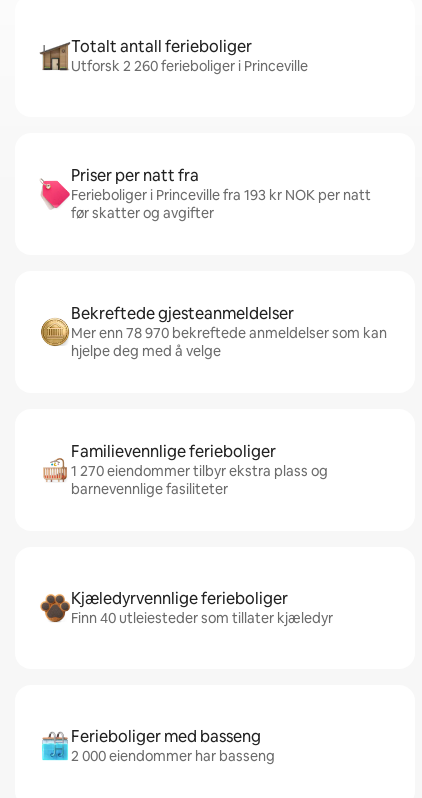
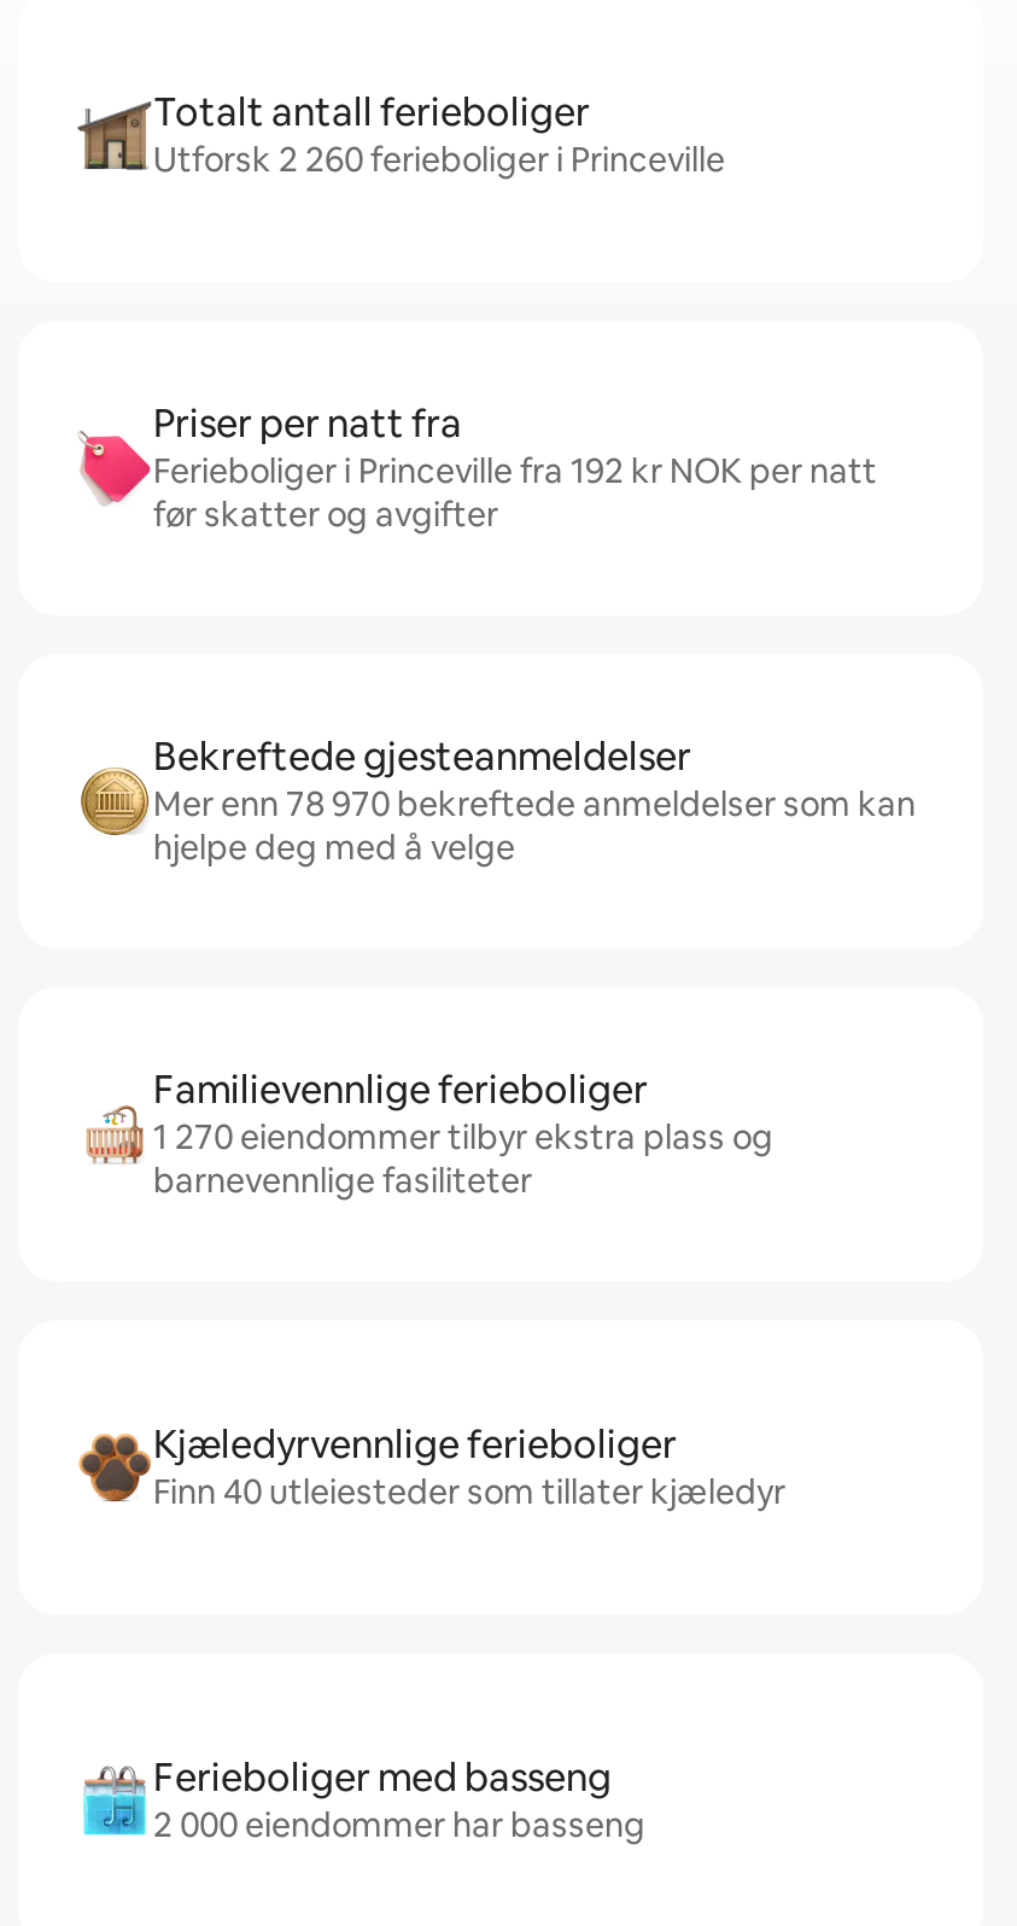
[71,186,371,204] Ferieboliger i Princeville fra 193 kr NOK per natt -> [153,449,877,492] Ferieboliger i Princeville fra 192 kr NOK per natt

